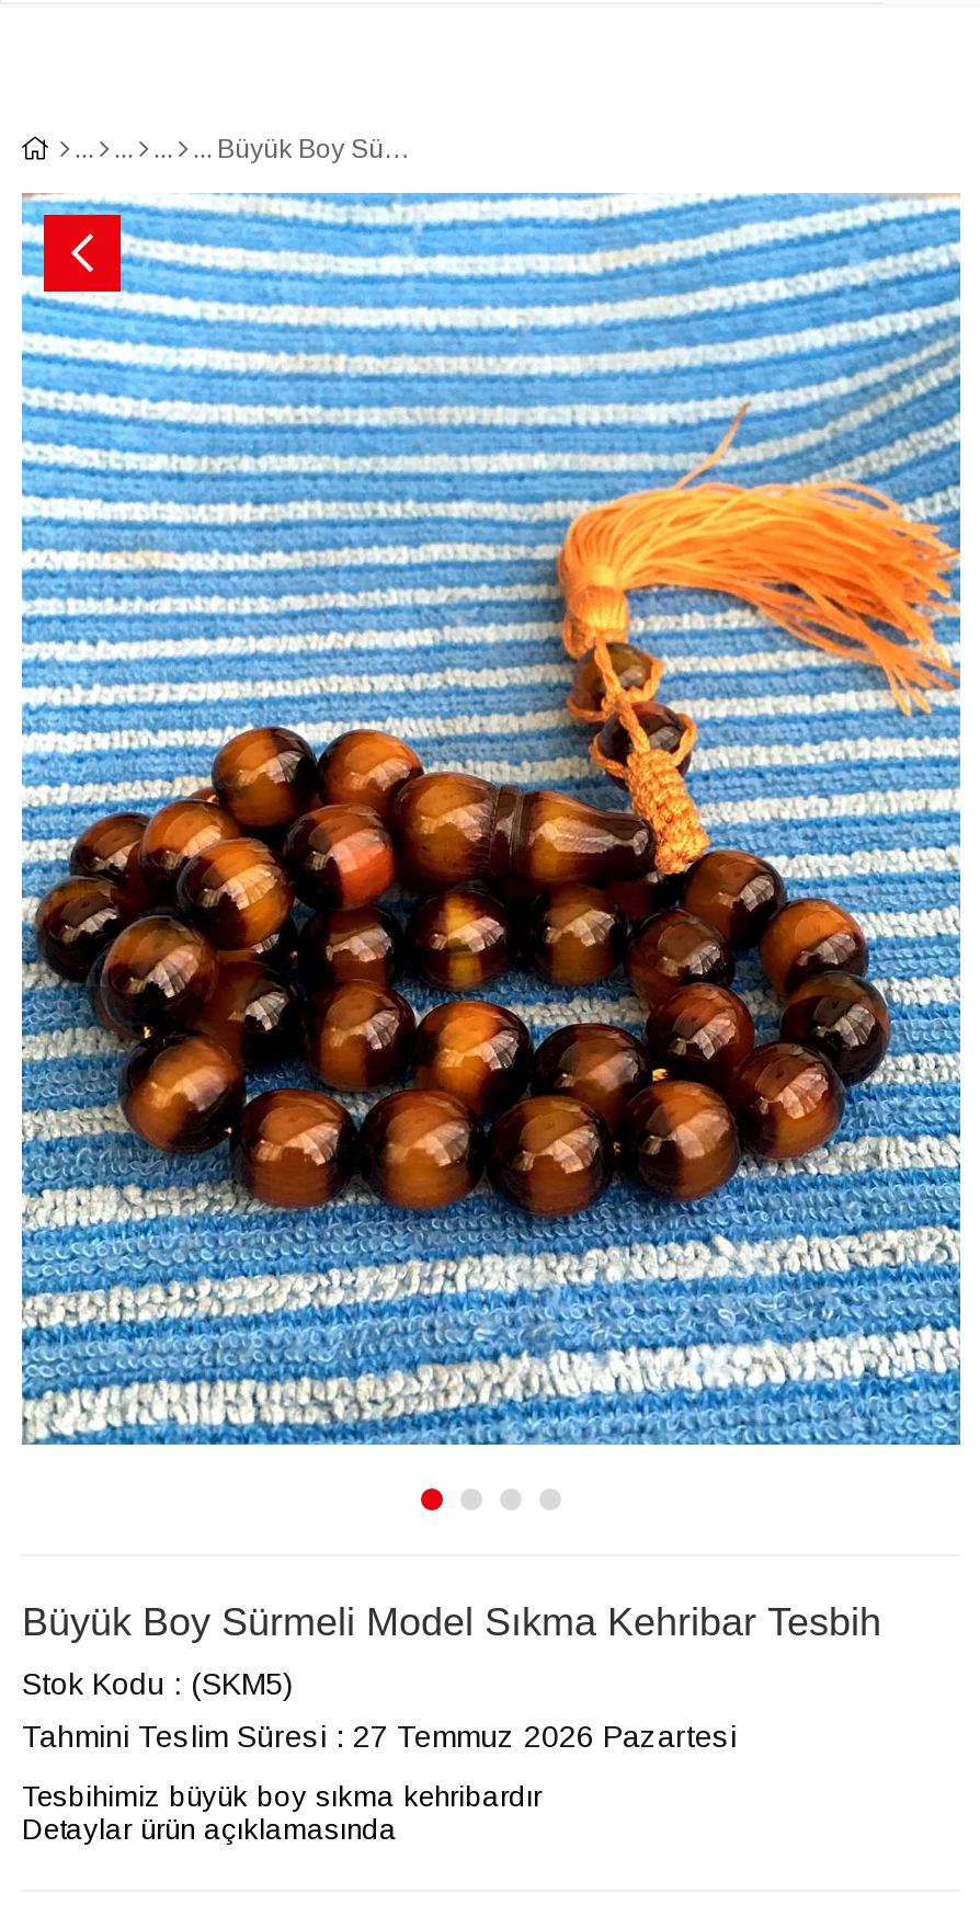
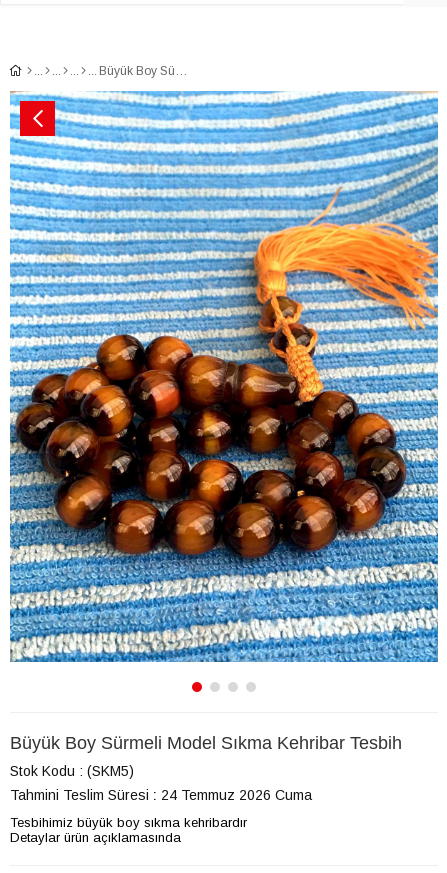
[22,1718,737,1753] Tahmini Teslim Süresi : 27 Temmuz 2026 Pazartesi -> [10,787,312,803] Tahmini Teslim Süresi : 24 Temmuz 2026 Cuma

